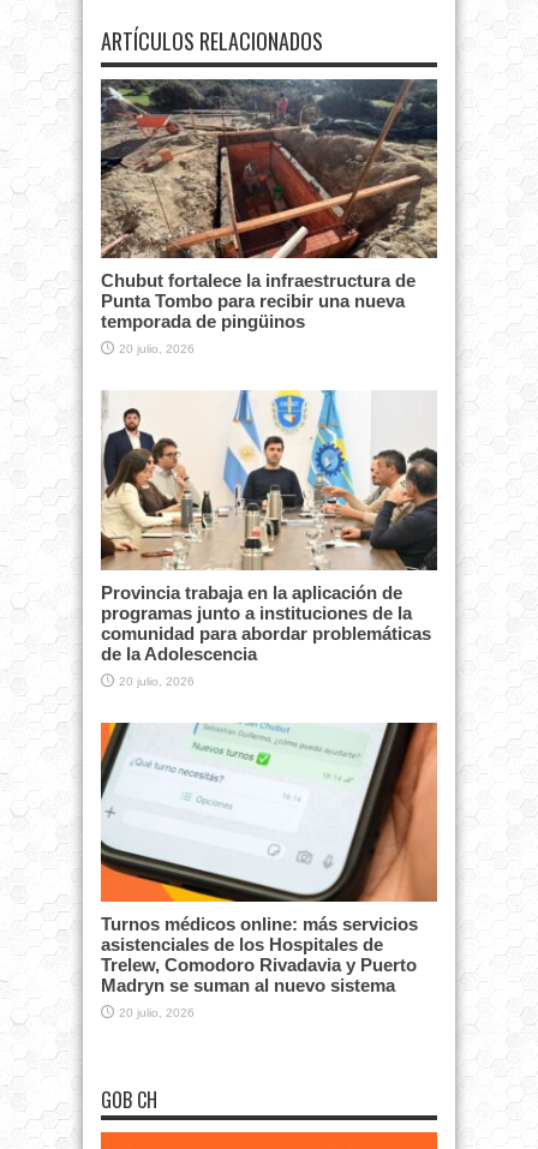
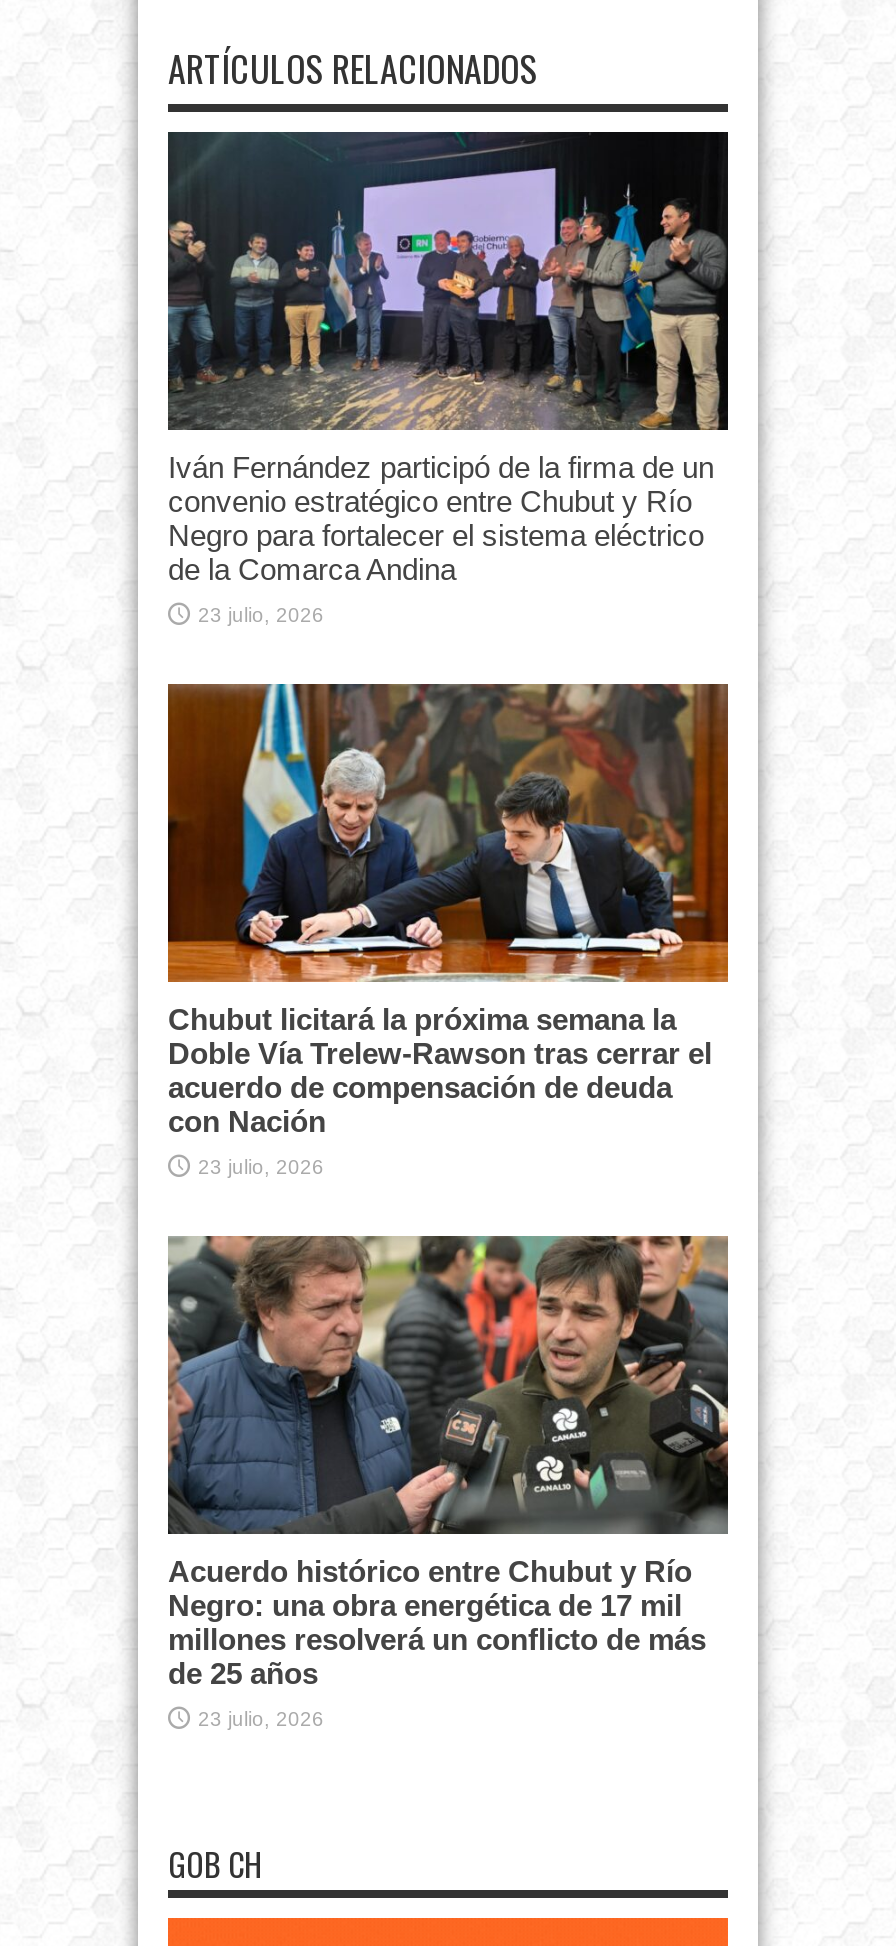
[100,78,438,332] [image] | Chubut fortalece la infraestructura de | Punta Tombo para recibir una nueva | temporada de pingüinos -> [166,130,728,586] [image] | Iván Fernández participó de la firma de un | convenio estratégico entre Chubut y Río | Negro para fortalecer el sistema eléctrico | de la Comarca Andina
[119,343,195,356] 20 julio, 2026 -> [198,604,324,626] 23 julio, 2026
[101,389,438,664] [image] | Provincia trabaja en la aplicación de | programas junto a instituciones de la | comunidad para abordar problemáticas | de la Adolescencia -> [166,682,730,1138] [image] | Chubut licitará la próxima semana la | Doble Vía Trelew-Rawson tras cerrar el | acuerdo de compensación de deuda | con Nación
[119,674,195,688] 20 julio, 2026 -> [198,1156,324,1178] 23 julio, 2026
[100,722,438,995] [image] | Turnos médicos online: más servicios | asistenciales de los Hospitales de | Trelew, Comodoro Rivadavia y Puerto | Madryn se suman al nuevo sistema -> [166,1234,730,1690] [image] | Acuerdo histórico entre Chubut y Río | Negro: una obra energética de 17 mil | millones resolverá un conflicto de más | de 25 años
[119,1006,195,1019] 20 julio, 2026 -> [198,1708,324,1730] 23 julio, 2026

